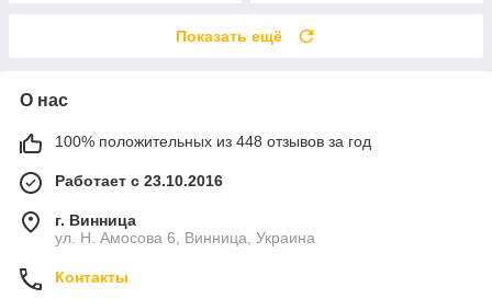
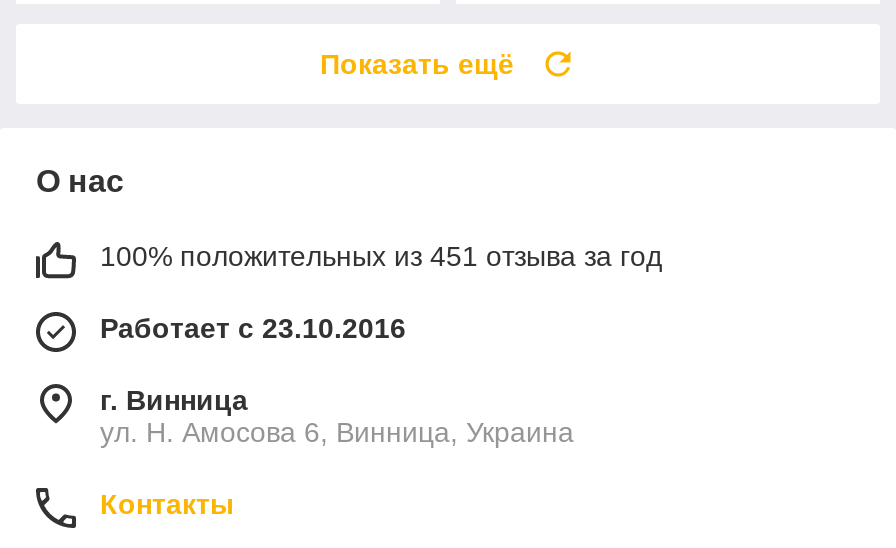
[55,132,371,150] 100% положительных из 448 отзывов за год -> [100,240,662,272] 100% положительных из 451 отзыва за год

